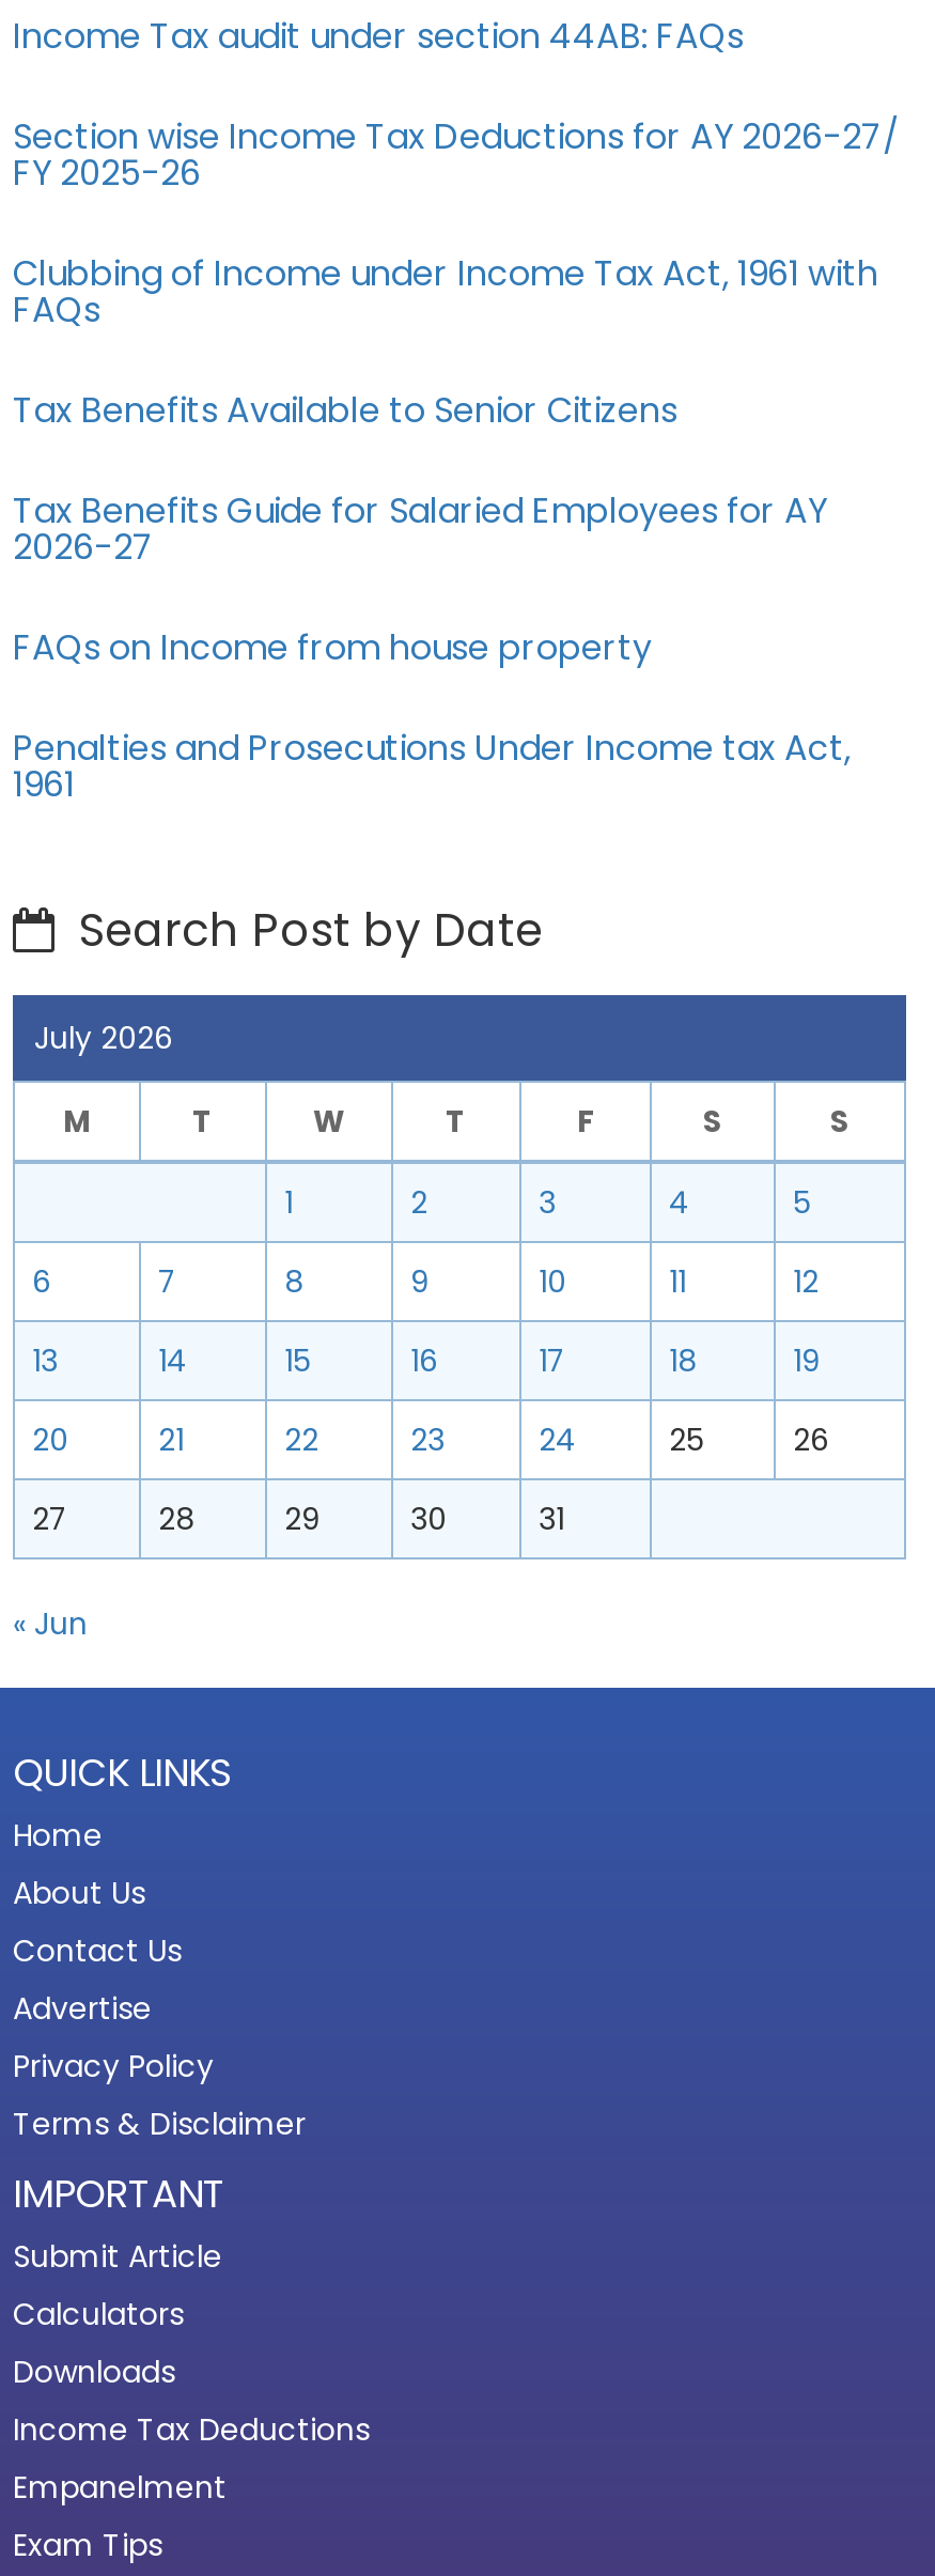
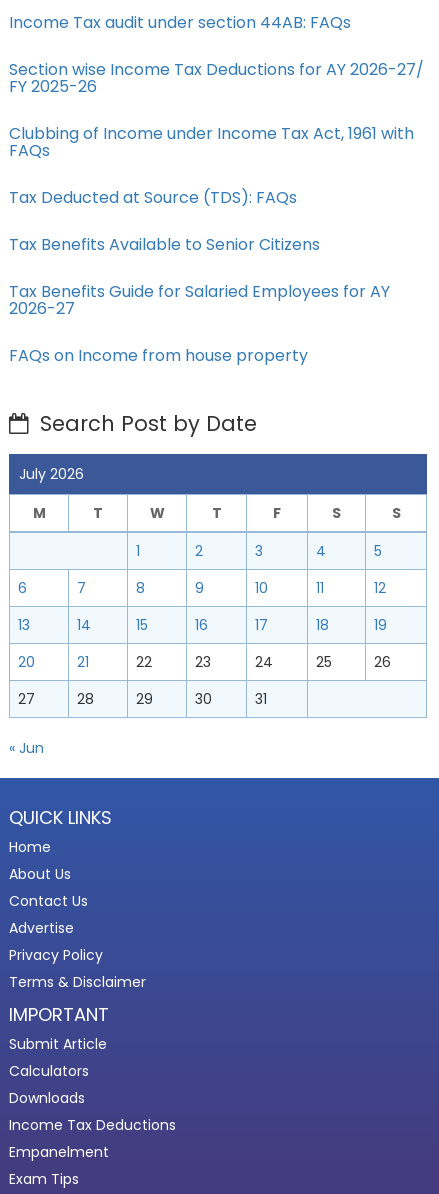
none -> [9,186,297,209] Tax Deducted at Source (TDS): FAQs
moved [13,386,827,672] -> [9,233,390,367]: Tax Benefits Available to Senior Citizens | Tax Benefits Guide for Salaried Employees for AY | 2026-27 | FAQs on Income from house property
[13,724,851,809] Penalties and Prosecutions Under Income tax Act, | 1961 -> none

